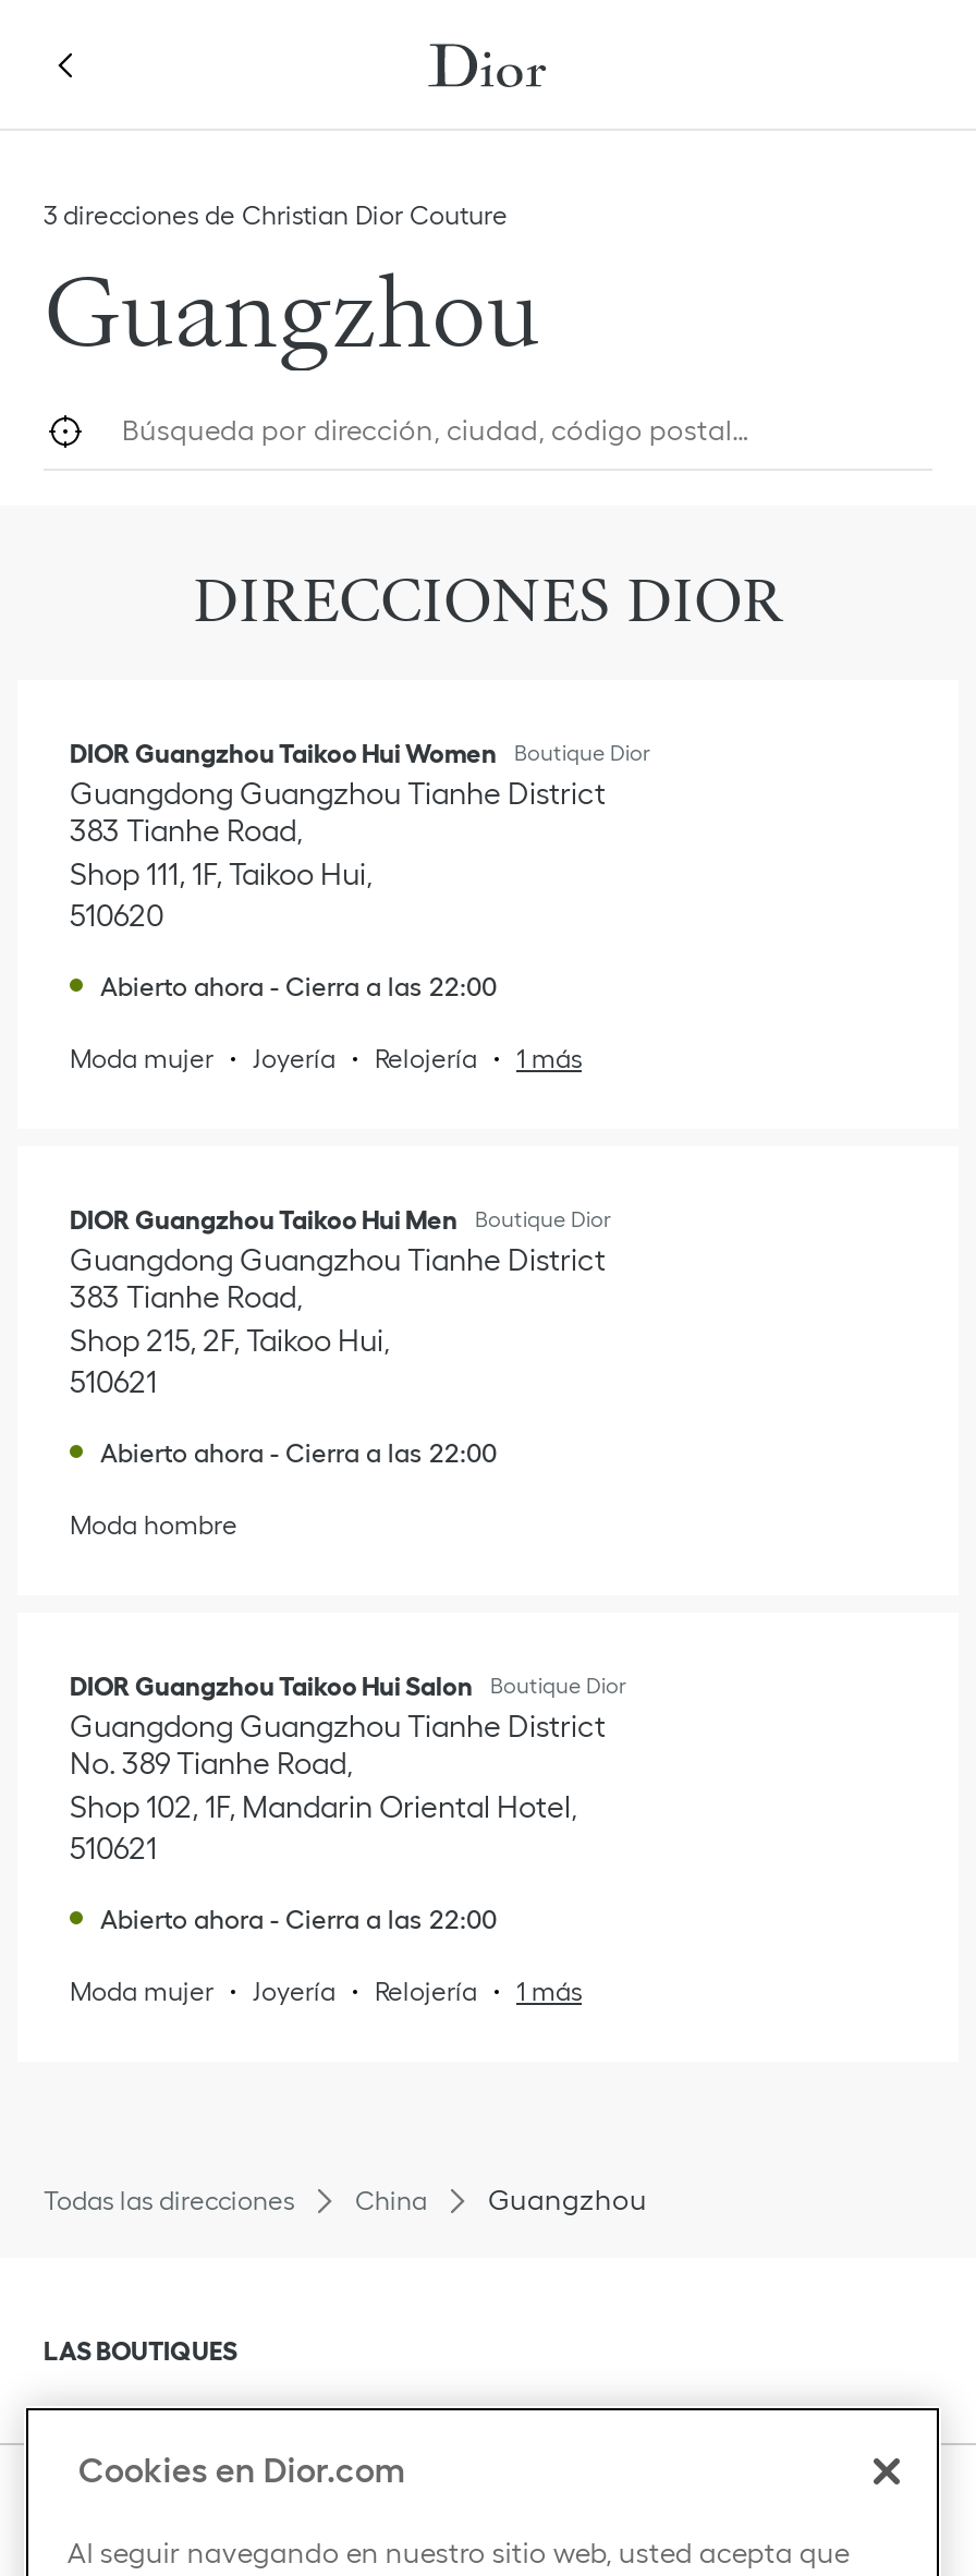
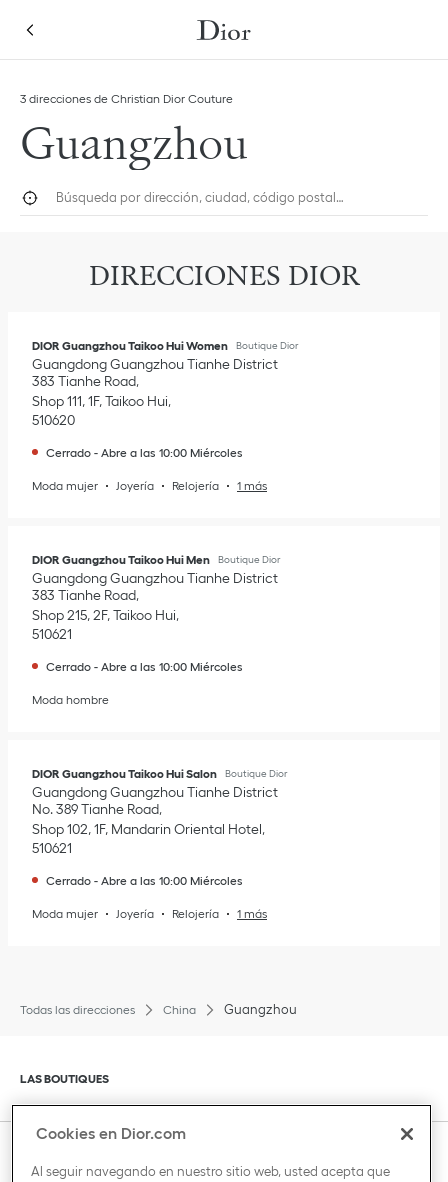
[100,972,497,1000] Abierto ahora - Cierra a las 22:00 -> [46,446,243,459] Cerrado - Abre a las 10:00 Miércoles
[100,1438,497,1467] Abierto ahora - Cierra a las 22:00 -> [46,660,243,673] Cerrado - Abre a las 10:00 Miércoles
[100,1905,497,1933] Abierto ahora - Cierra a las 22:00 -> [46,874,243,887] Cerrado - Abre a las 10:00 Miércoles

